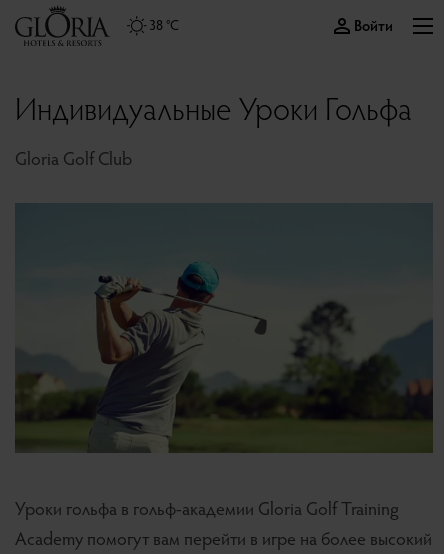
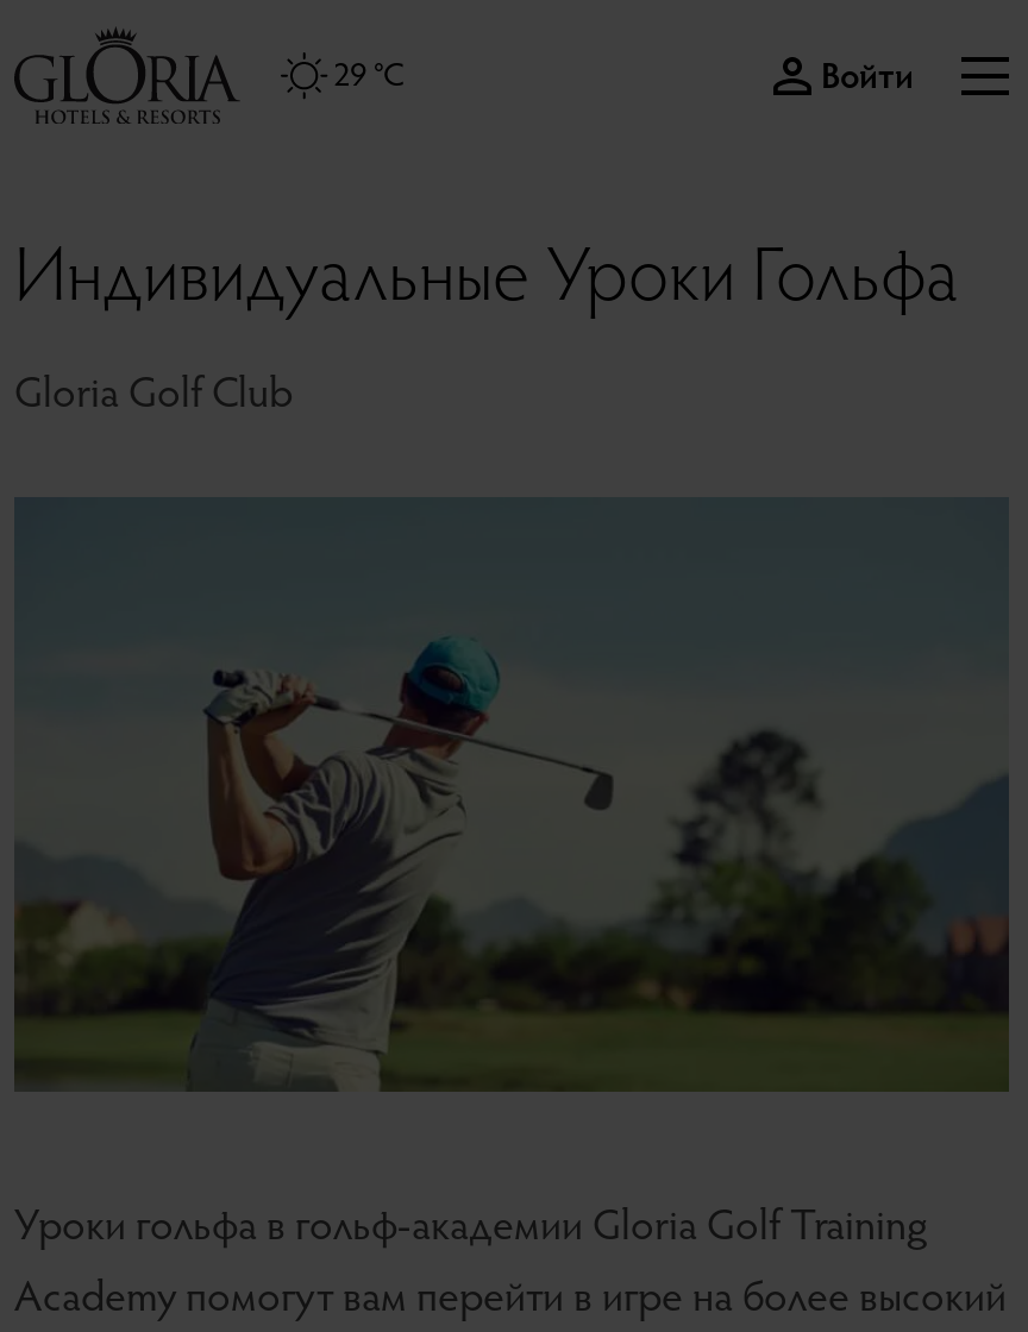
[149,15,179,34] 38 °C -> [333,51,405,96] 29 °C

